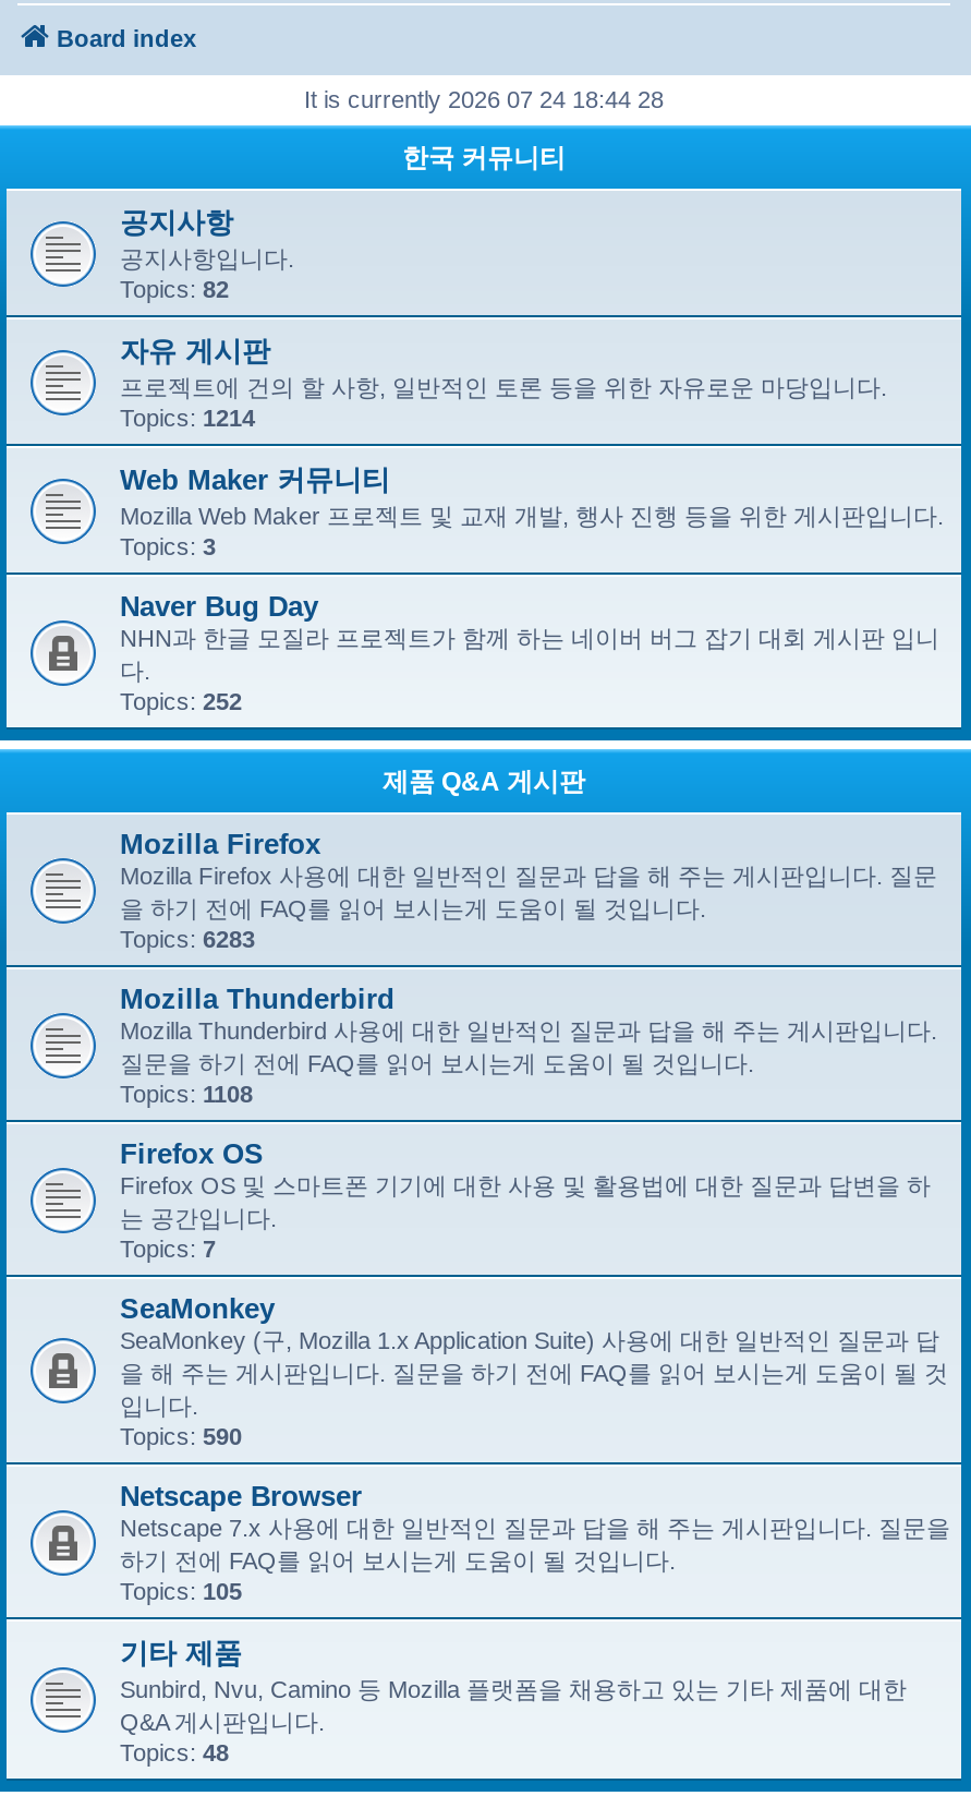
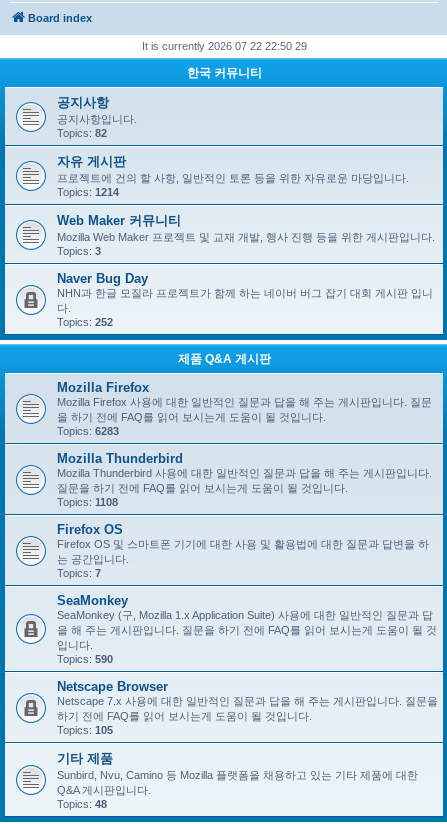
[304,86,664,112] It is currently 2026 07 24 18:44 28 -> [141,40,306,52] It is currently 2026 07 22 22:50 29

